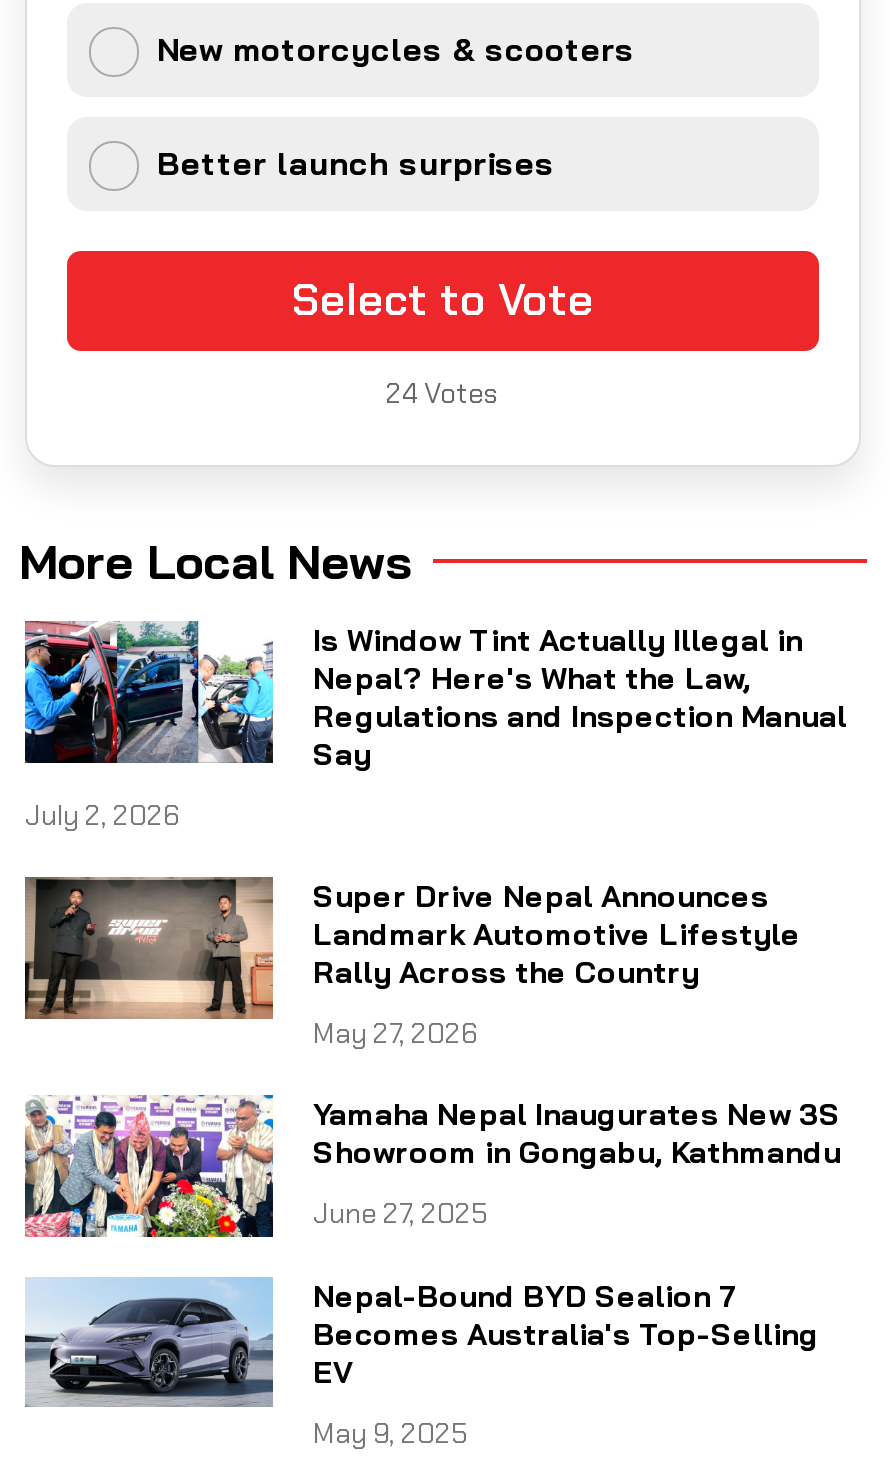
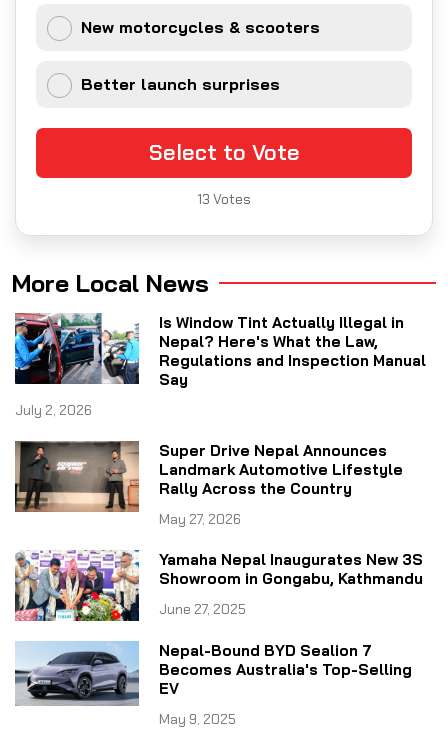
[386,375,500,411] 24 Votes -> [197,190,251,208] 13 Votes

